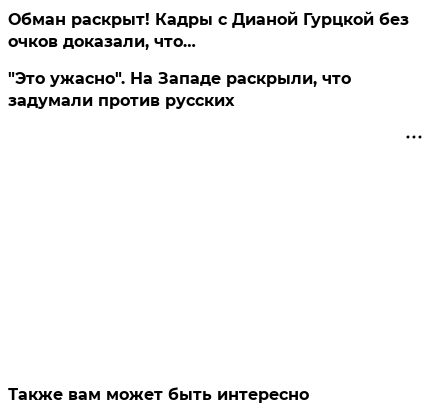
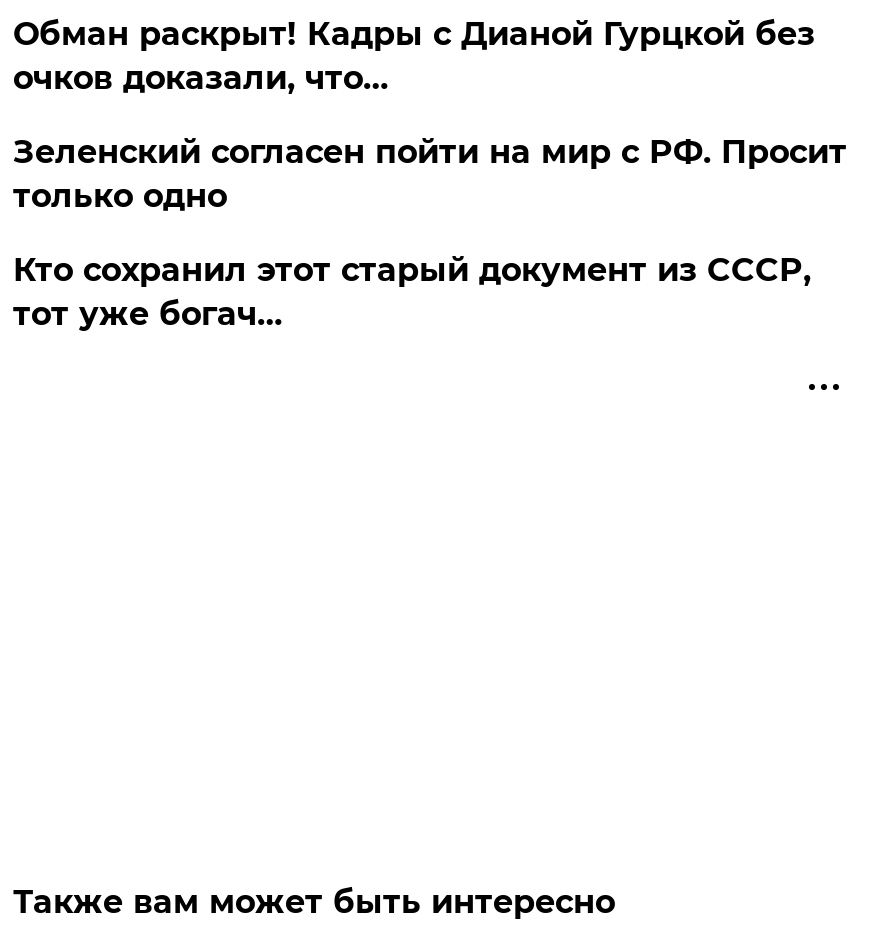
[8,69,351,110] "Это ужасно". На Западе раскрыли, что | задумали против русских -> [13,134,847,334] Зеленский согласен пойти на мир с РФ. Просит | только одно | Кто сохранил этот старый документ из СССР, | тот уже богач…

